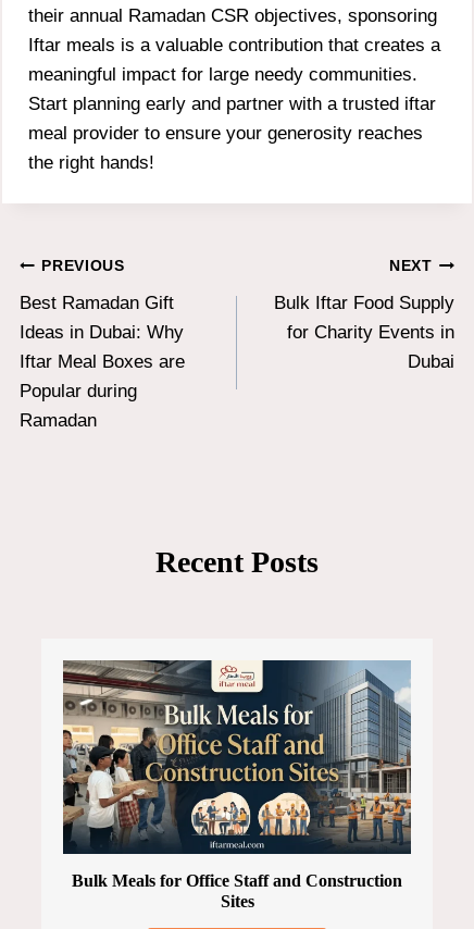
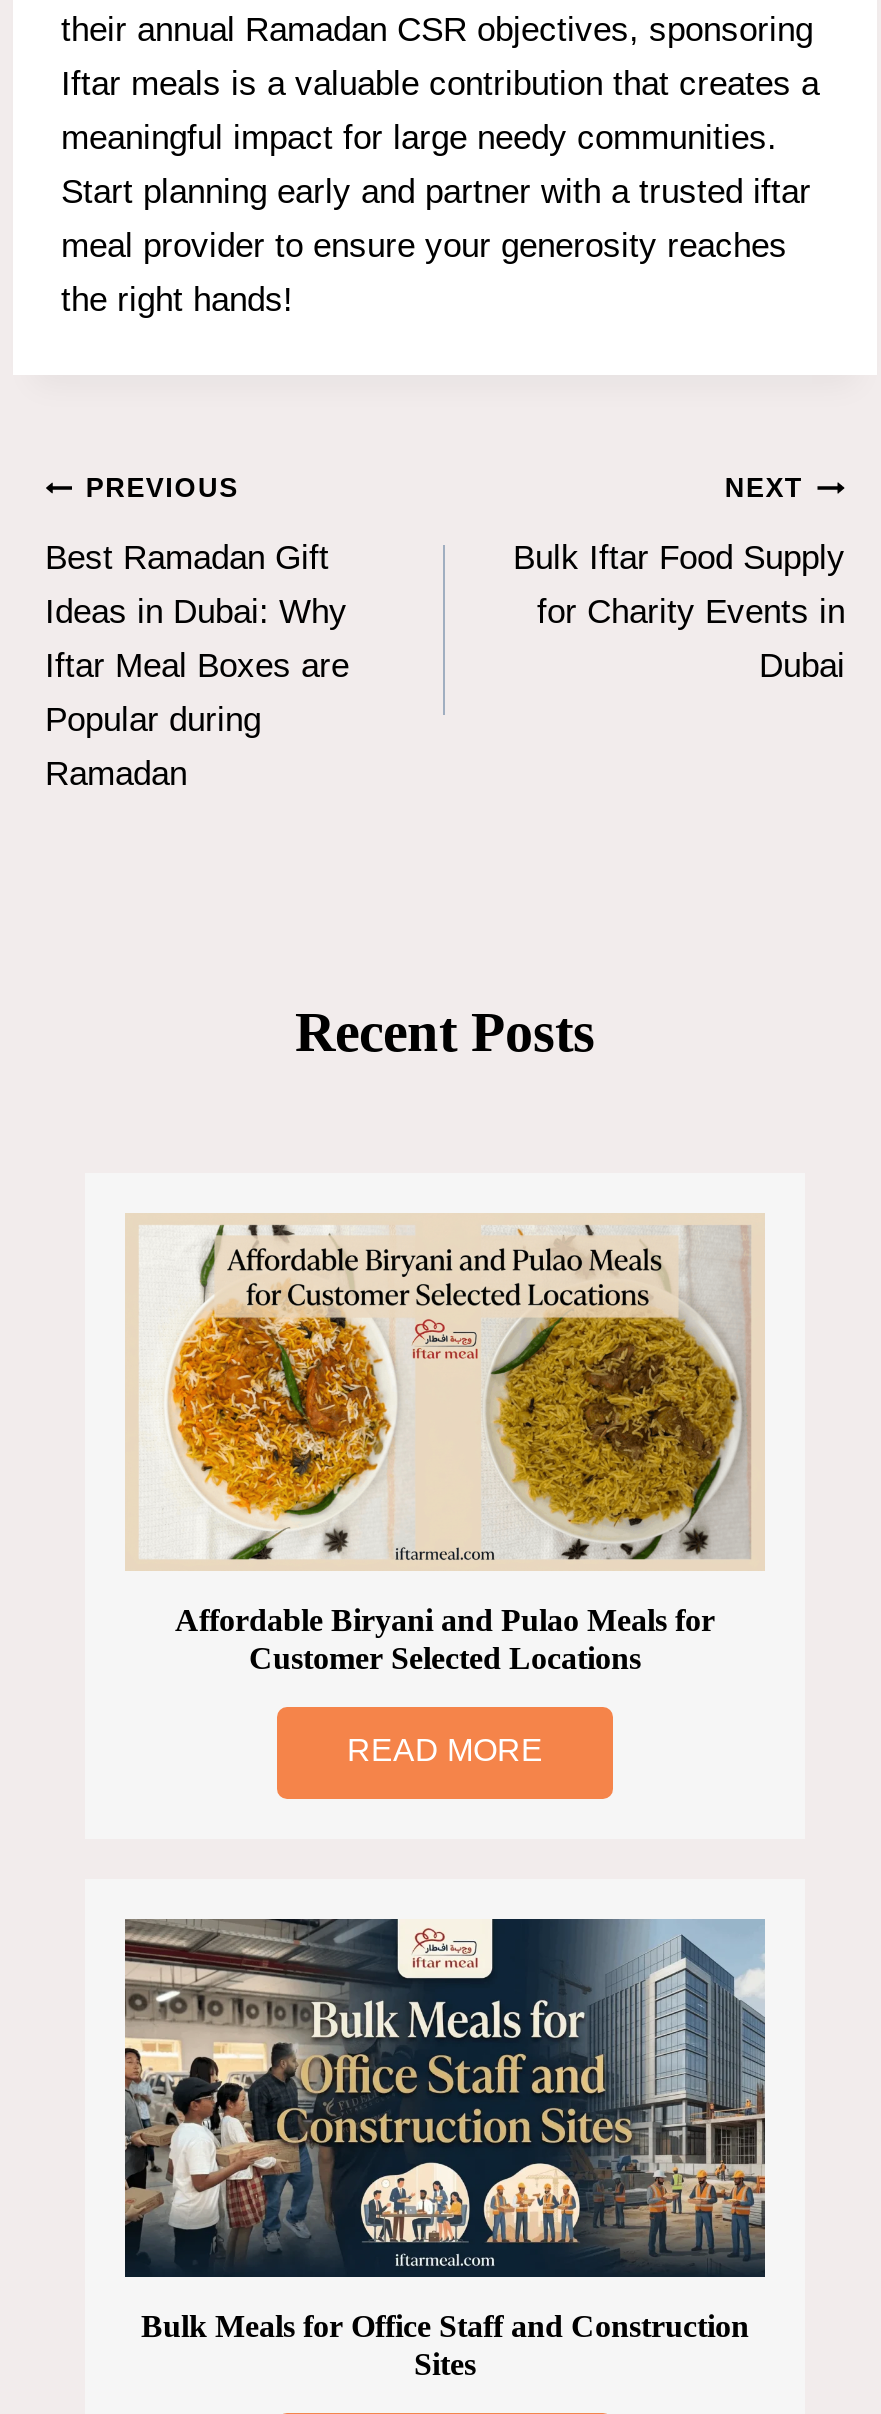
none -> [125,1214,765,1767] [image] | Affordable Biryani and Pulao Meals for | Customer Selected Locations | READ MORE

